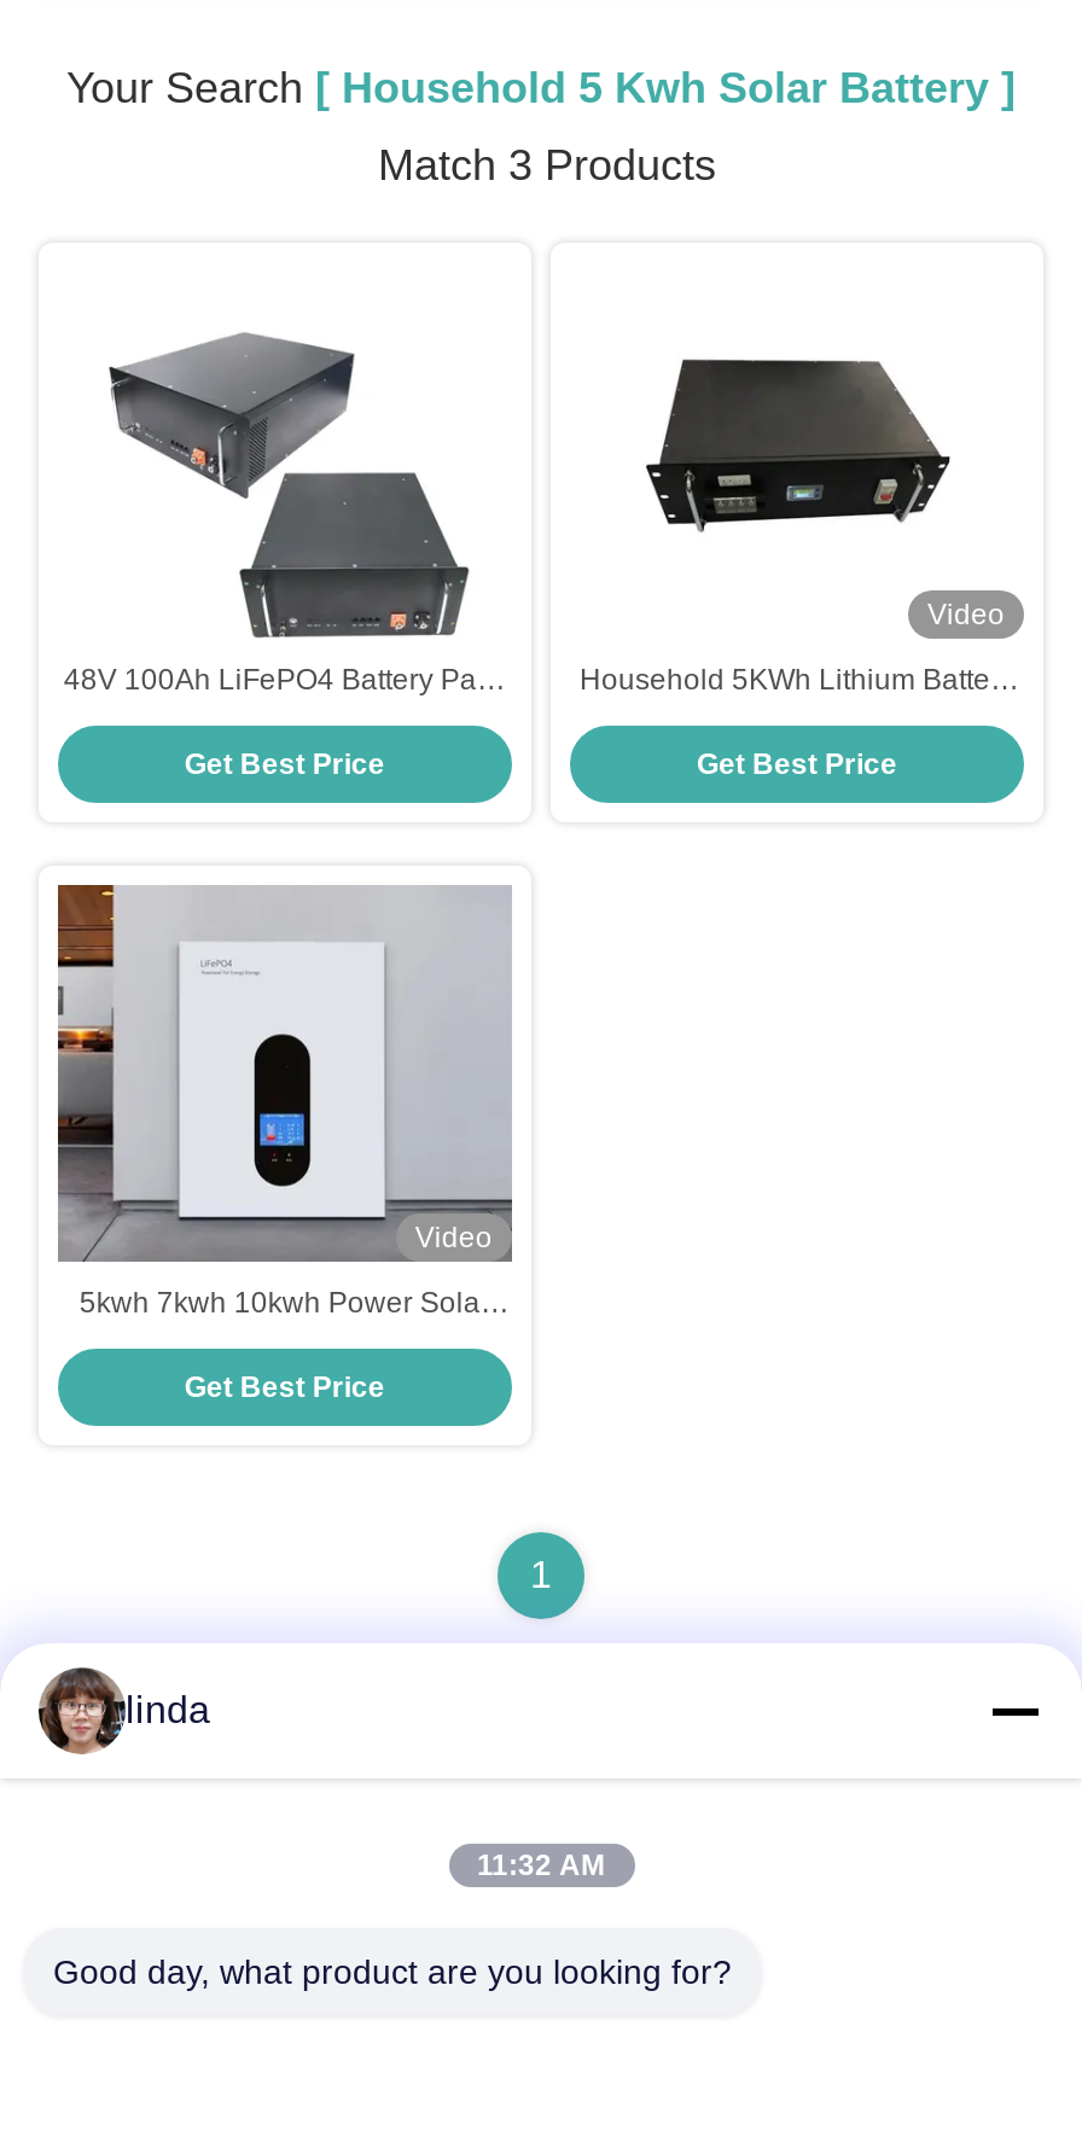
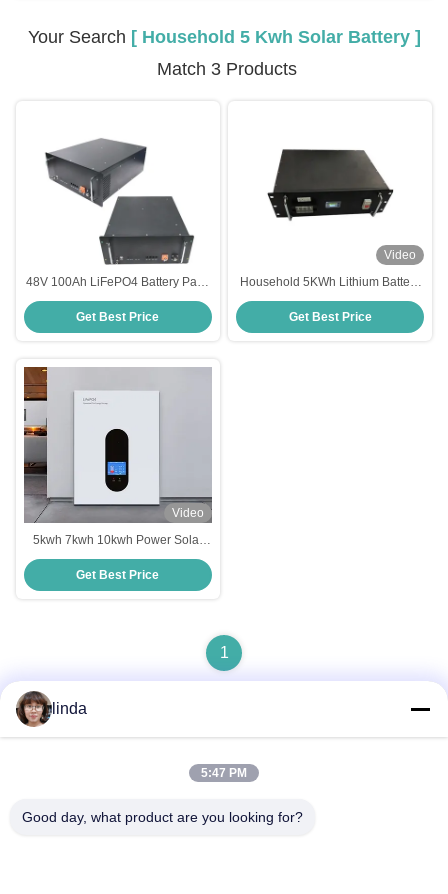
[477,1849,605,1882] 11:32 AM -> [201,766,247,780] 5:47 PM

